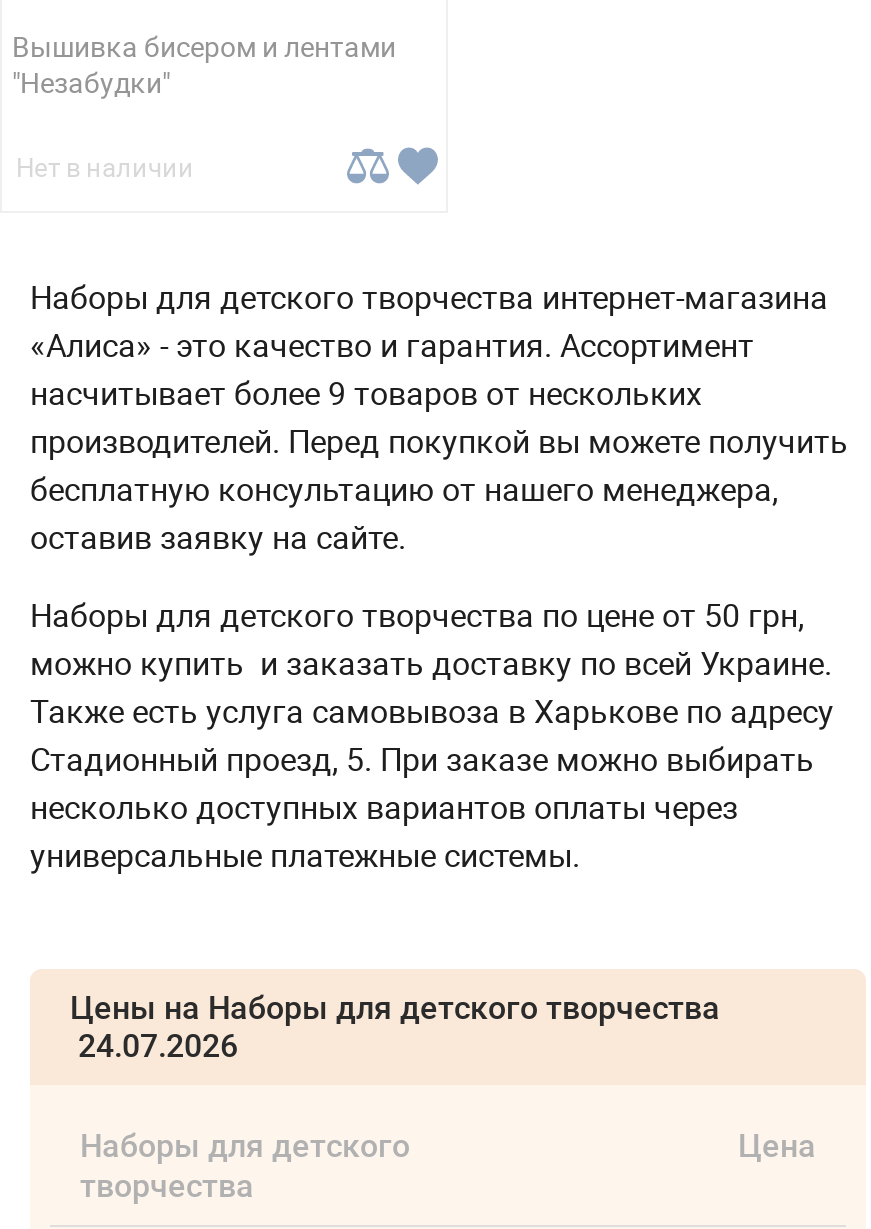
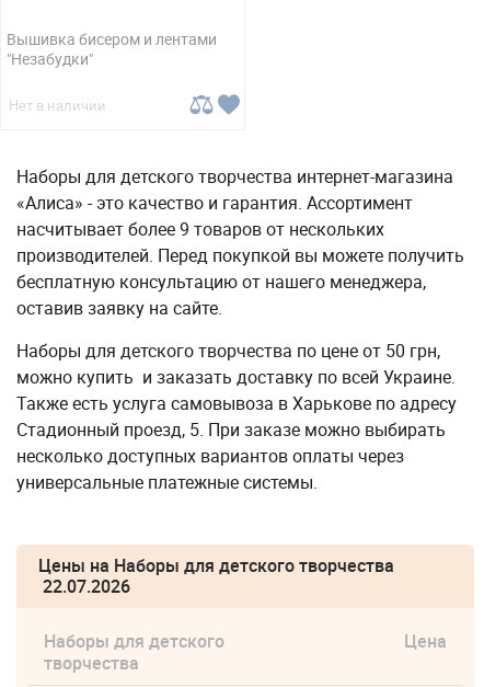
[70,1023,238,1067] 24.07.2026 -> [38,574,130,598] 22.07.2026

